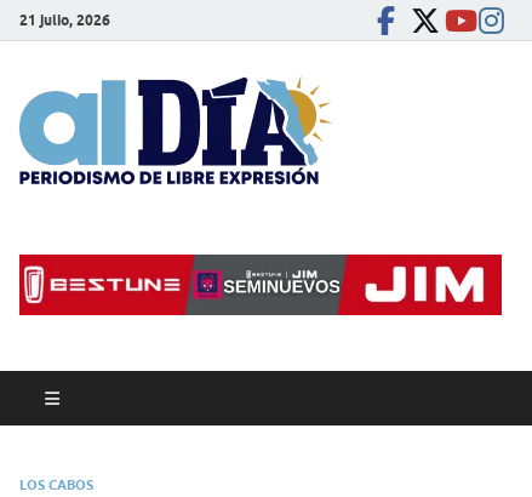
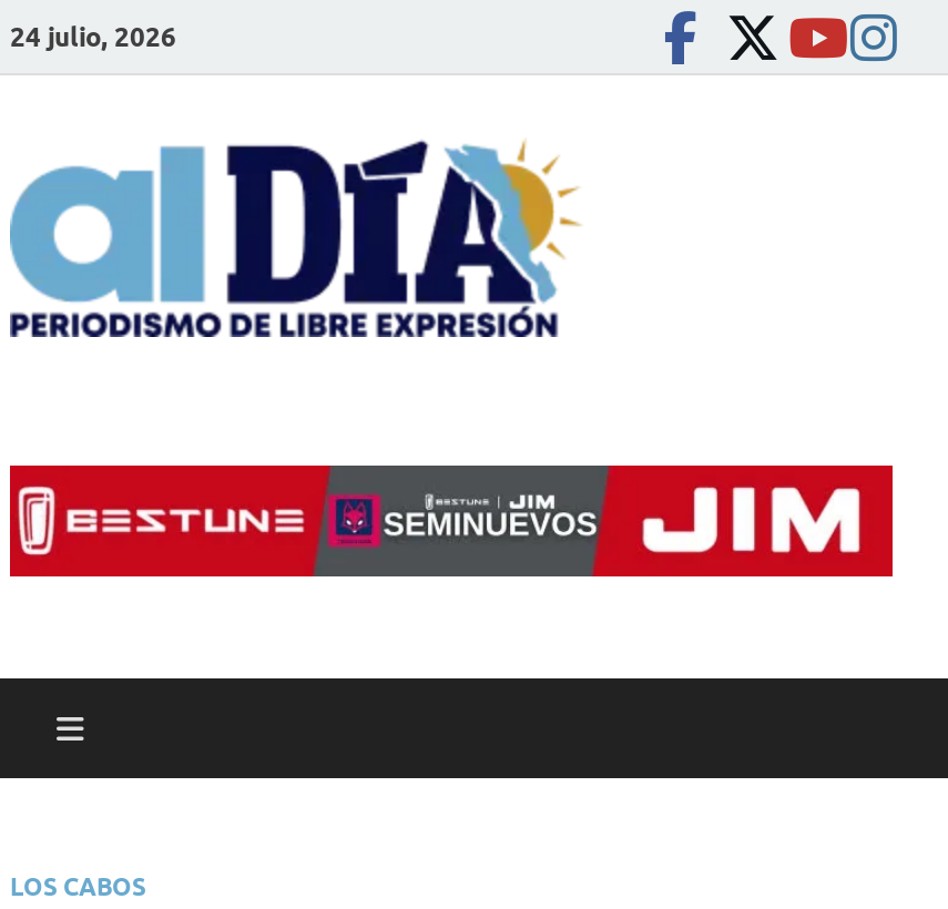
[19,10,110,28] 21 julio, 2026 -> [10,19,176,52] 24 julio, 2026

